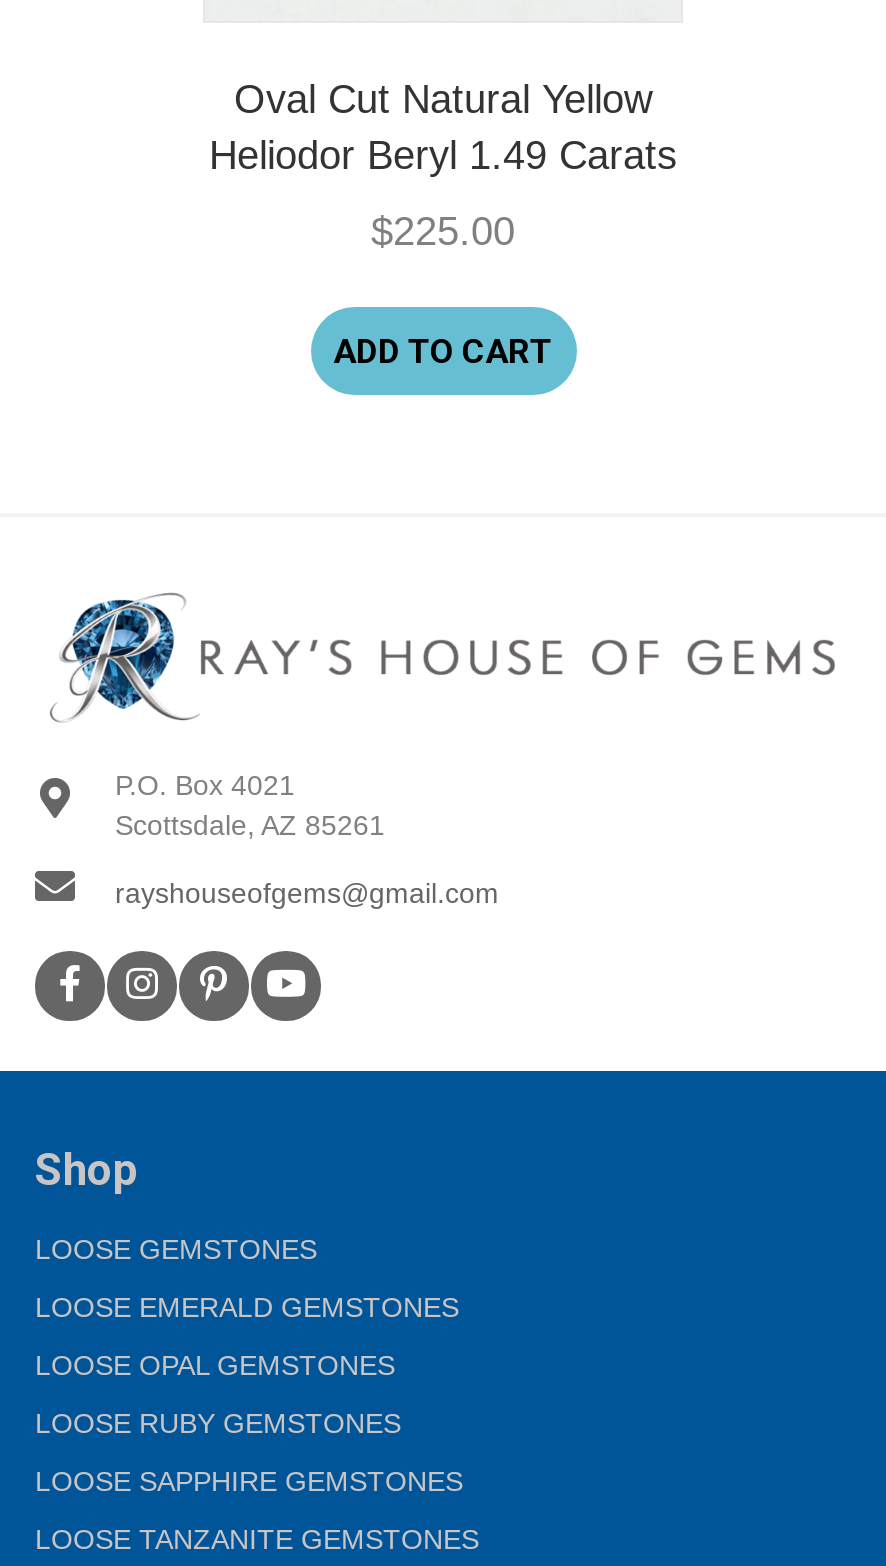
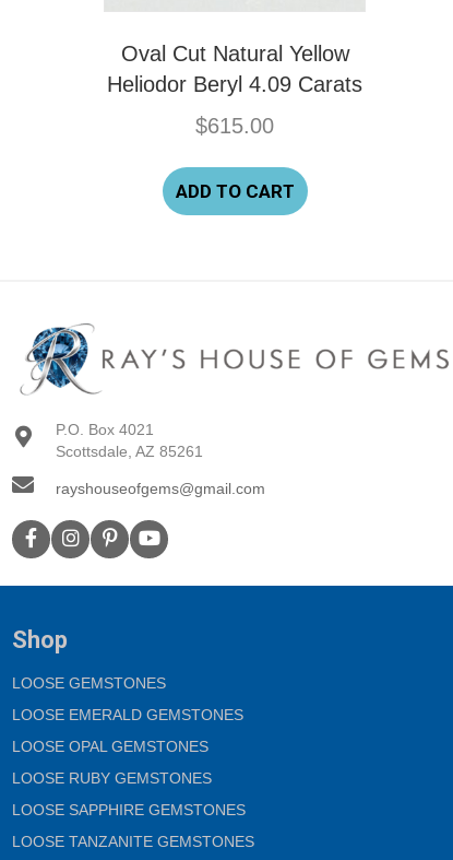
[209,133,677,177] Heliodor Beryl 1.49 Carats -> [107,73,362,97] Heliodor Beryl 4.09 Carats
[371,209,515,253] $225.00 -> [195,114,274,138] $615.00

